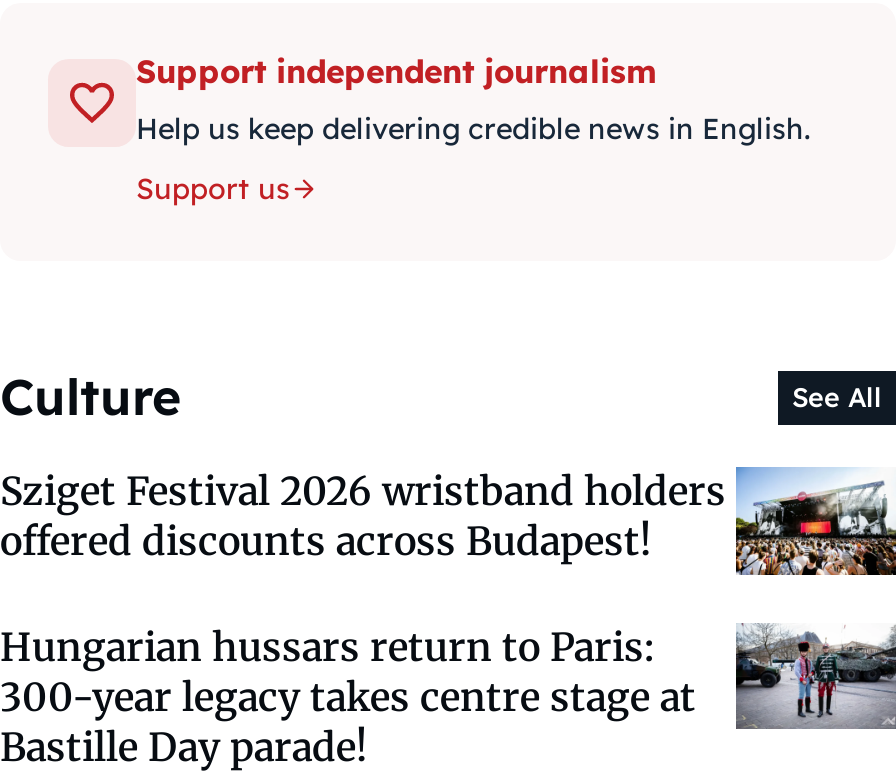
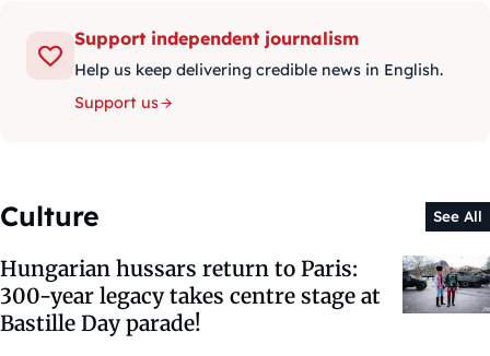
[0,468,890,578] [image] | Sziget Festival 2026 wristband holders | offered discounts across Budapest! -> none

